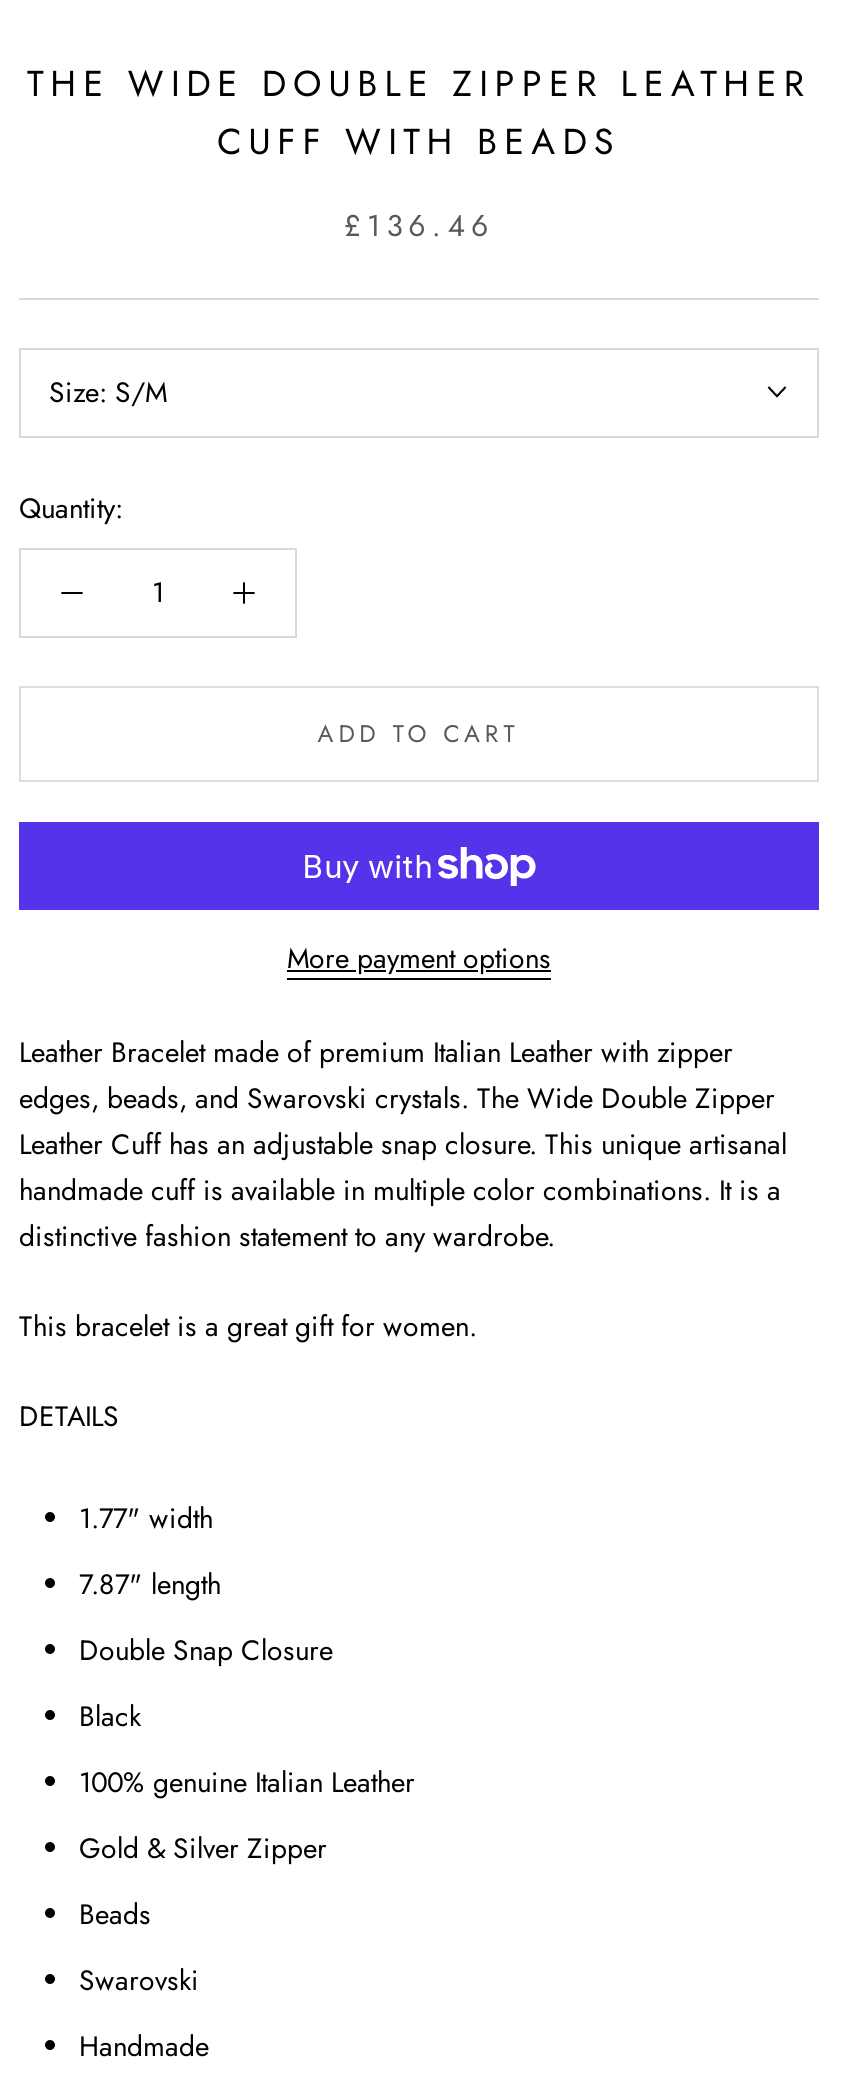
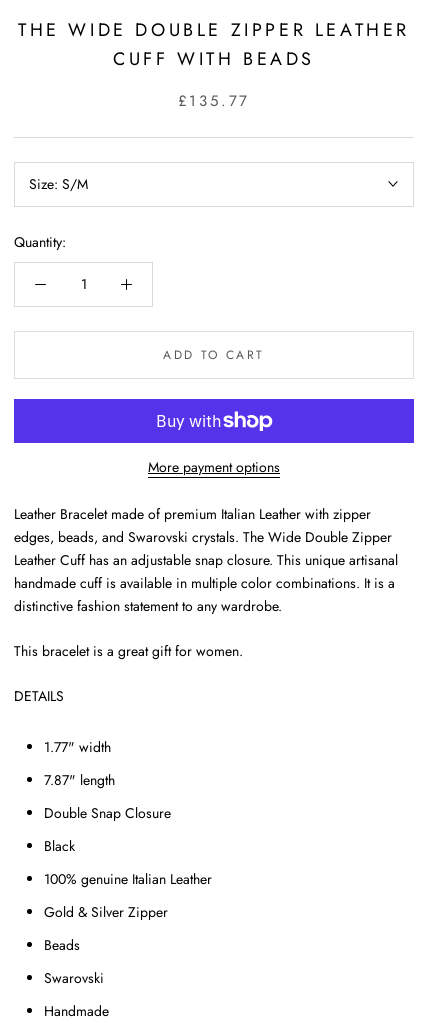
[343,203,495,247] £136.46 -> [178,89,250,111] £135.77

